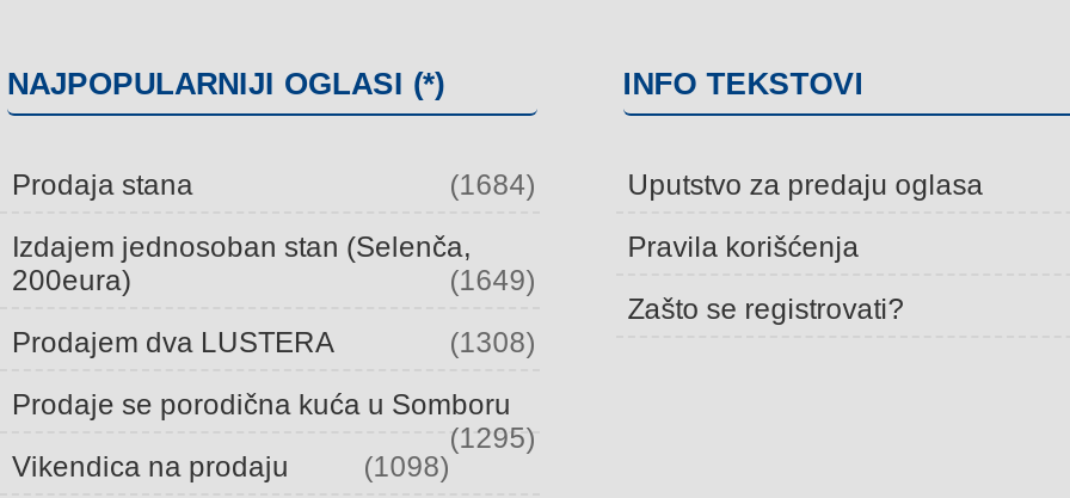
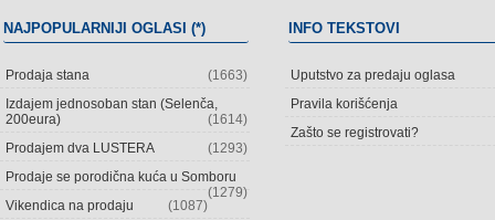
[449,168,535,202] (1684) -> [208,67,248,83] (1663)
[449,264,535,297] (1649) -> [208,112,248,127] (1614)
[449,326,535,359] (1308) -> [208,140,248,156] (1293)
[449,422,535,455] (1295) -> [208,185,248,200] (1279)
[364,450,449,484] (1098) -> [168,198,208,213] (1087)

